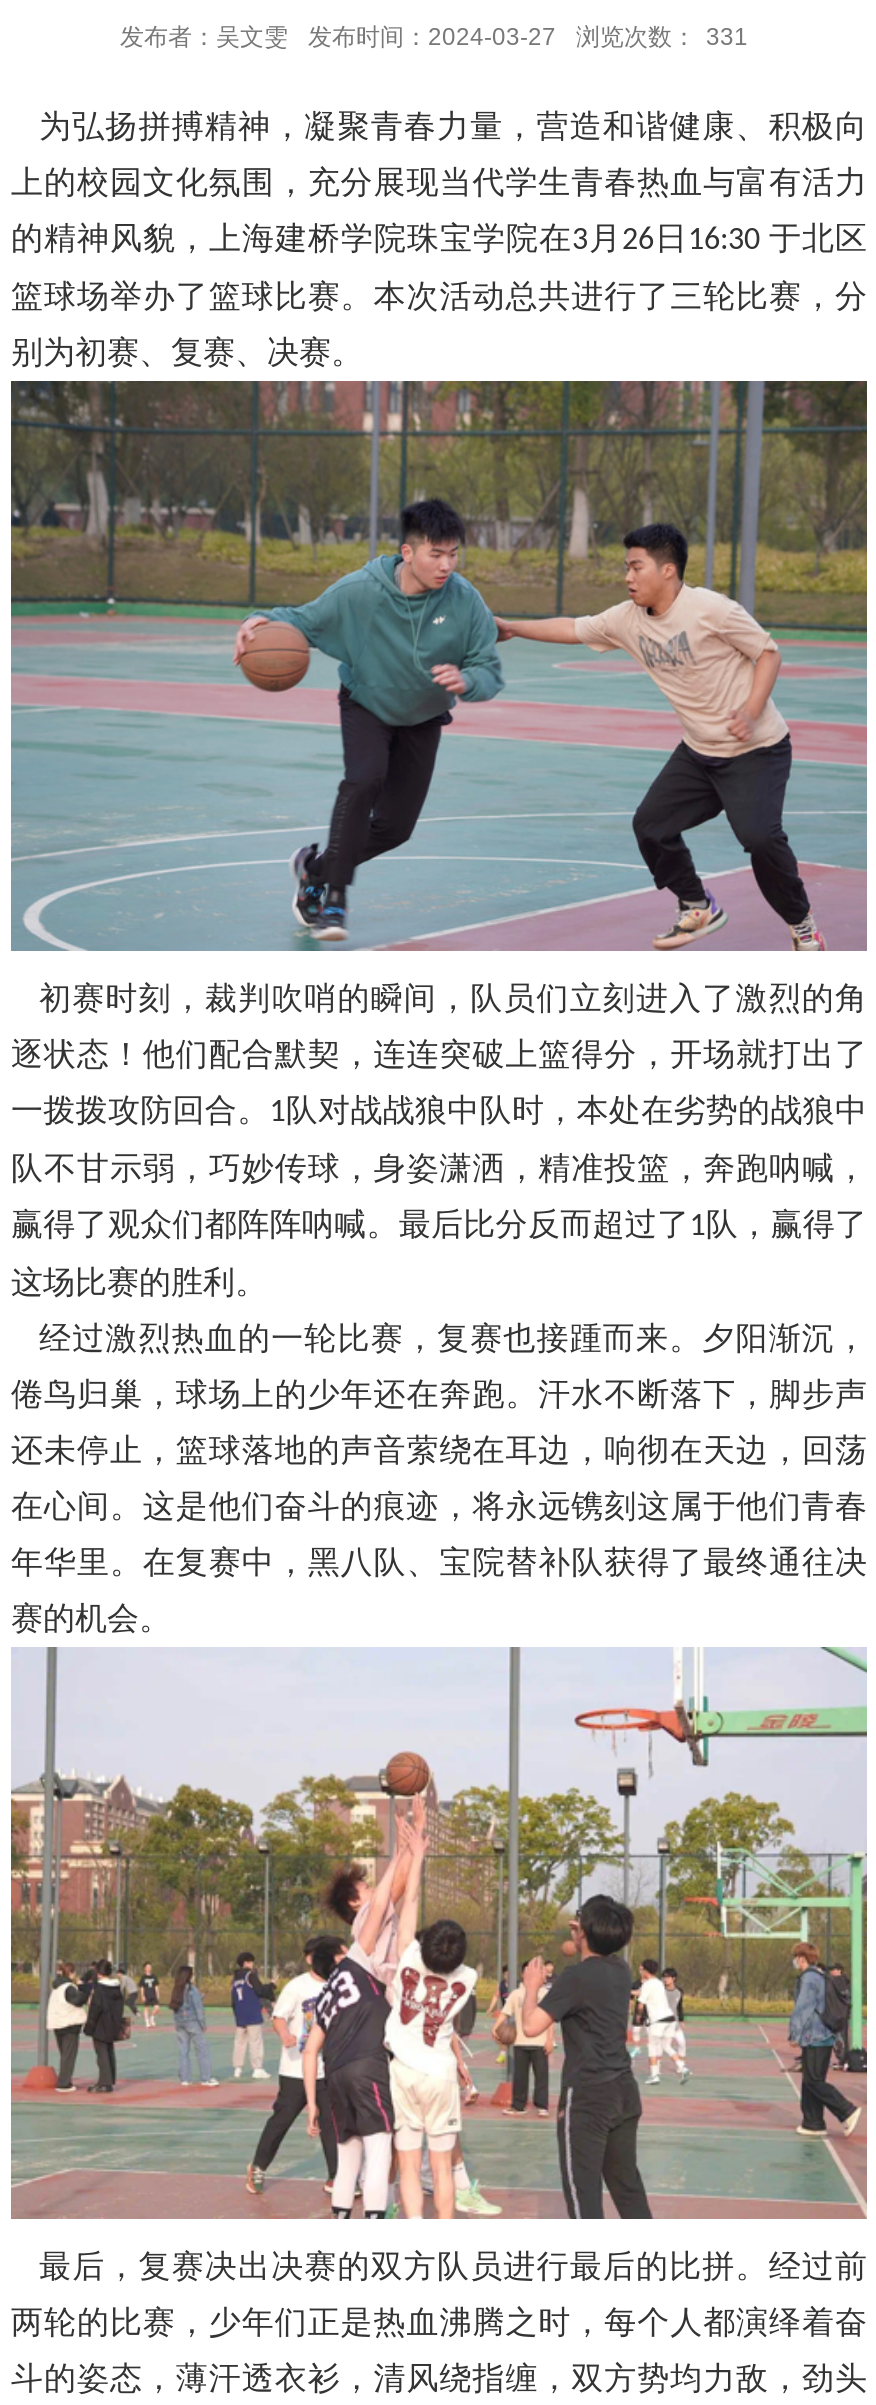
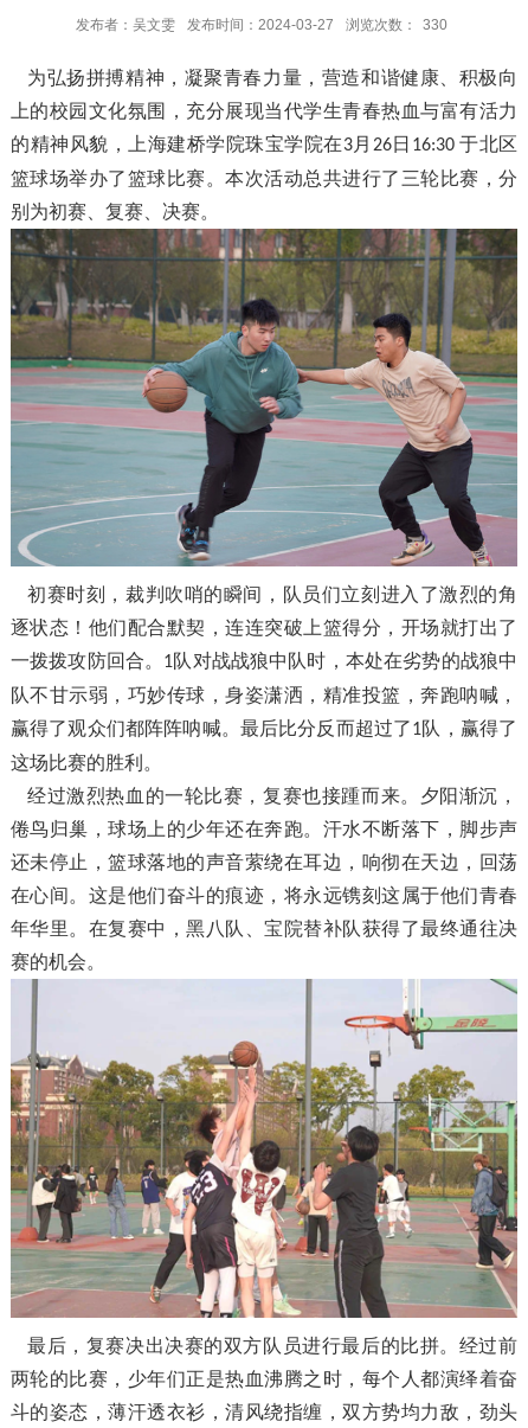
[120,23,748,51] 发布者：吴文雯 发布时间：2024-03-27 浏览次数： 331 -> [75,17,447,33] 发布者：吴文雯 发布时间：2024-03-27 浏览次数： 330

